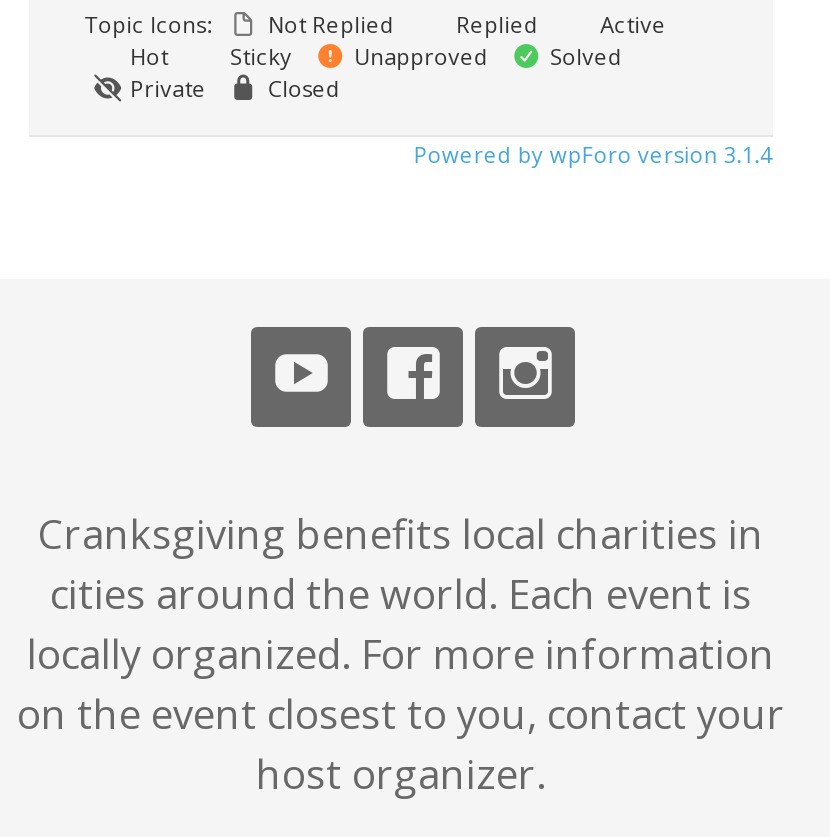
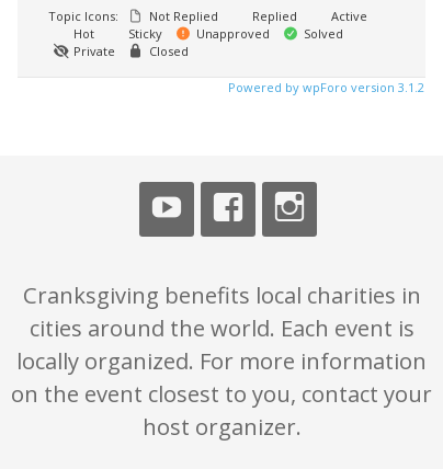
[408,140,772,170] Powered by wpForo version 3.1.4 -> [225,79,425,96] Powered by wpForo version 3.1.2

